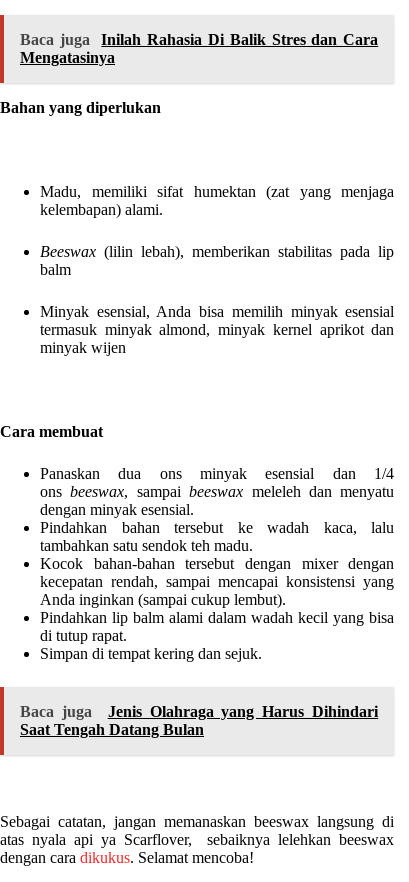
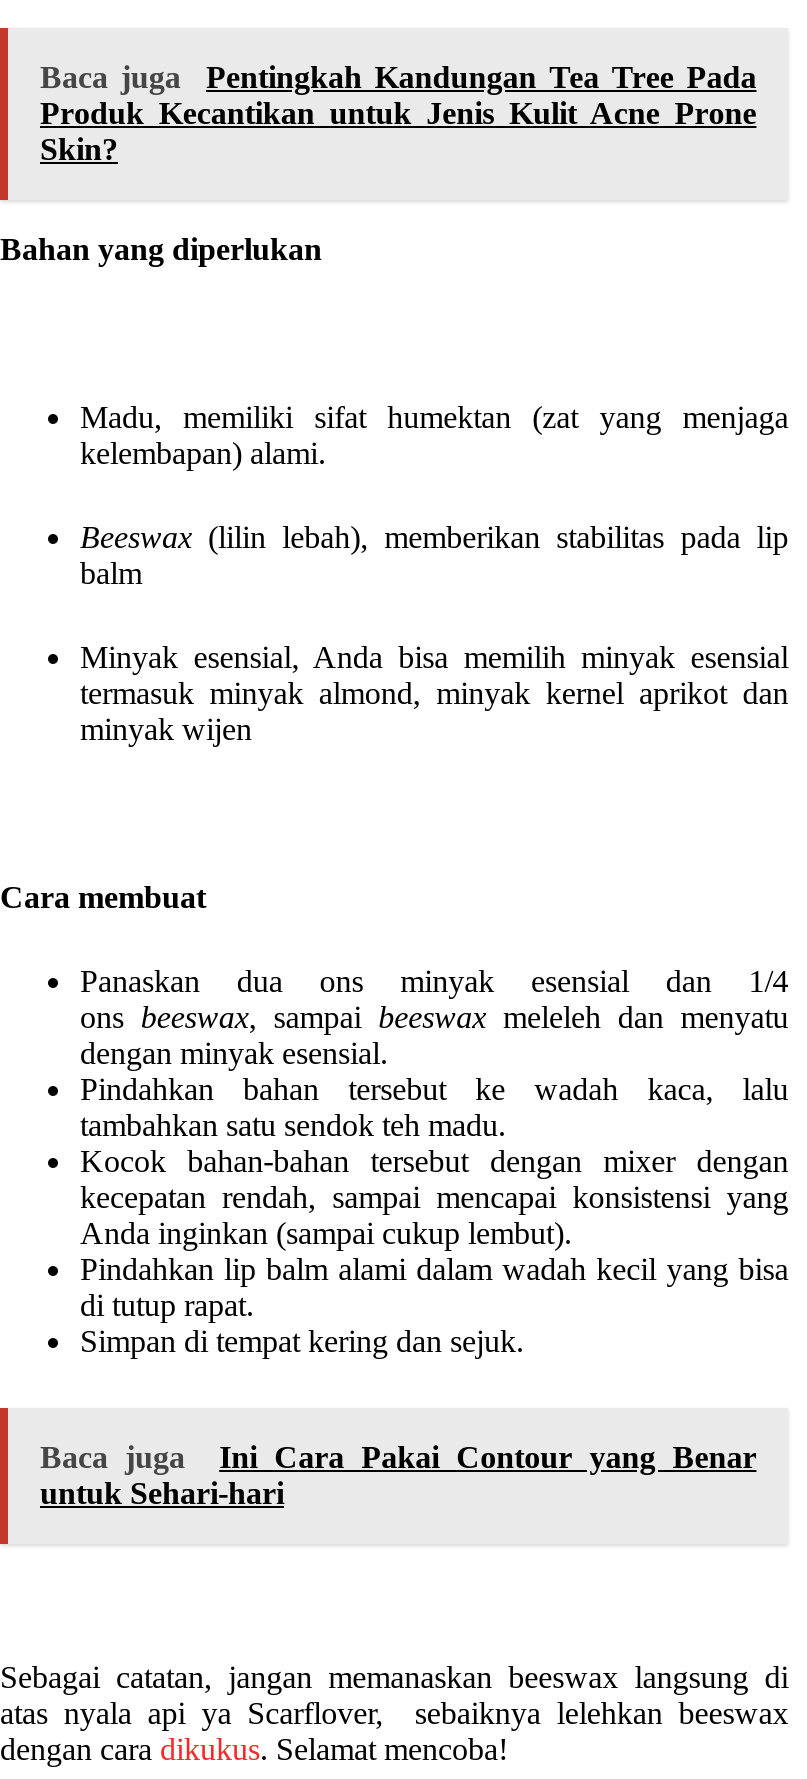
[20,31,378,66] Inilah Rahasia Di Balik Stres dan Cara | Mengatasinya -> [40,60,756,166] Pentingkah Kandungan Tea Tree Pada | Produk Kecantikan untuk Jenis Kulit Acne Prone | Skin?
[20,703,378,738] Jenis Olahraga yang Harus Dihindari | Saat Tengah Datang Bulan -> [40,1440,756,1510] Ini Cara Pakai Contour yang Benar | untuk Sehari-hari

